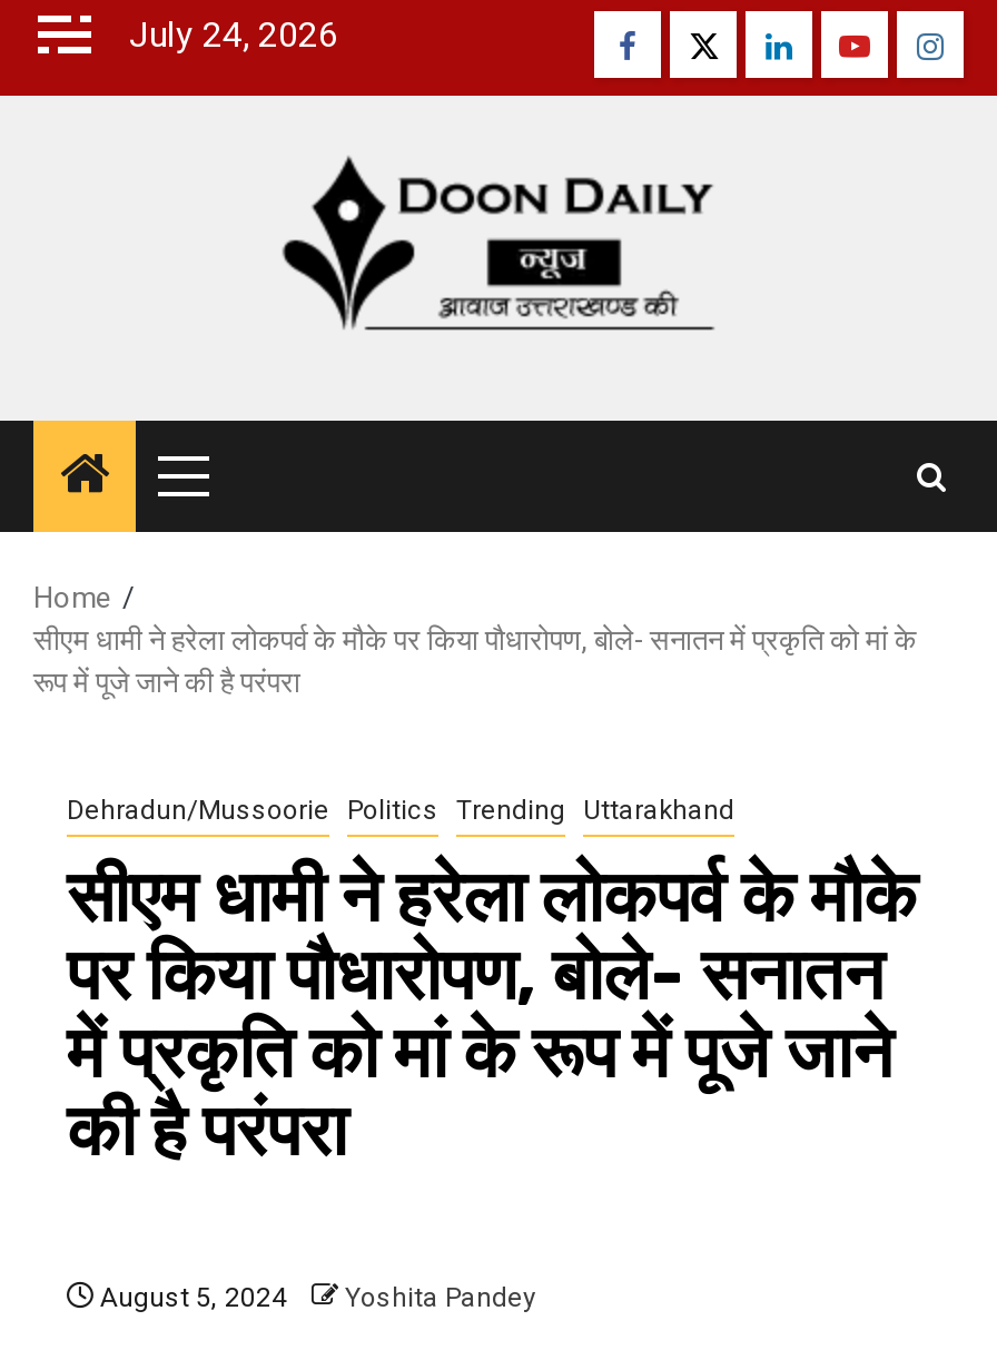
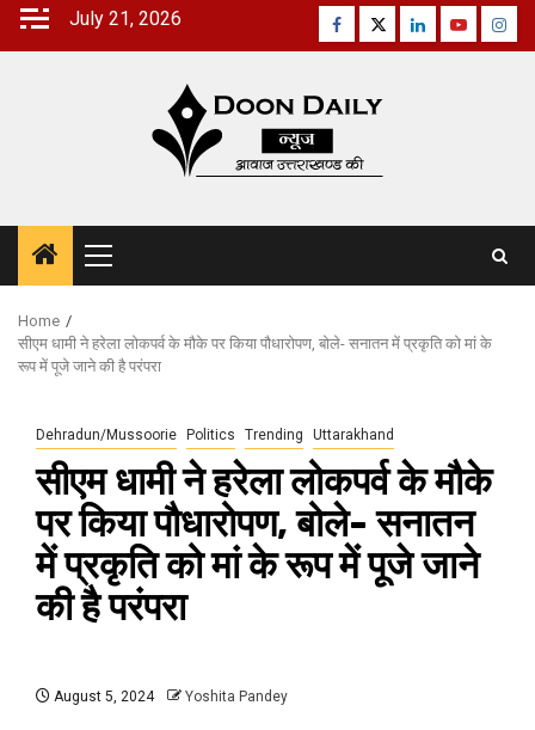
[129,13,338,56] July 24, 2026 -> [69,7,182,30] July 21, 2026

